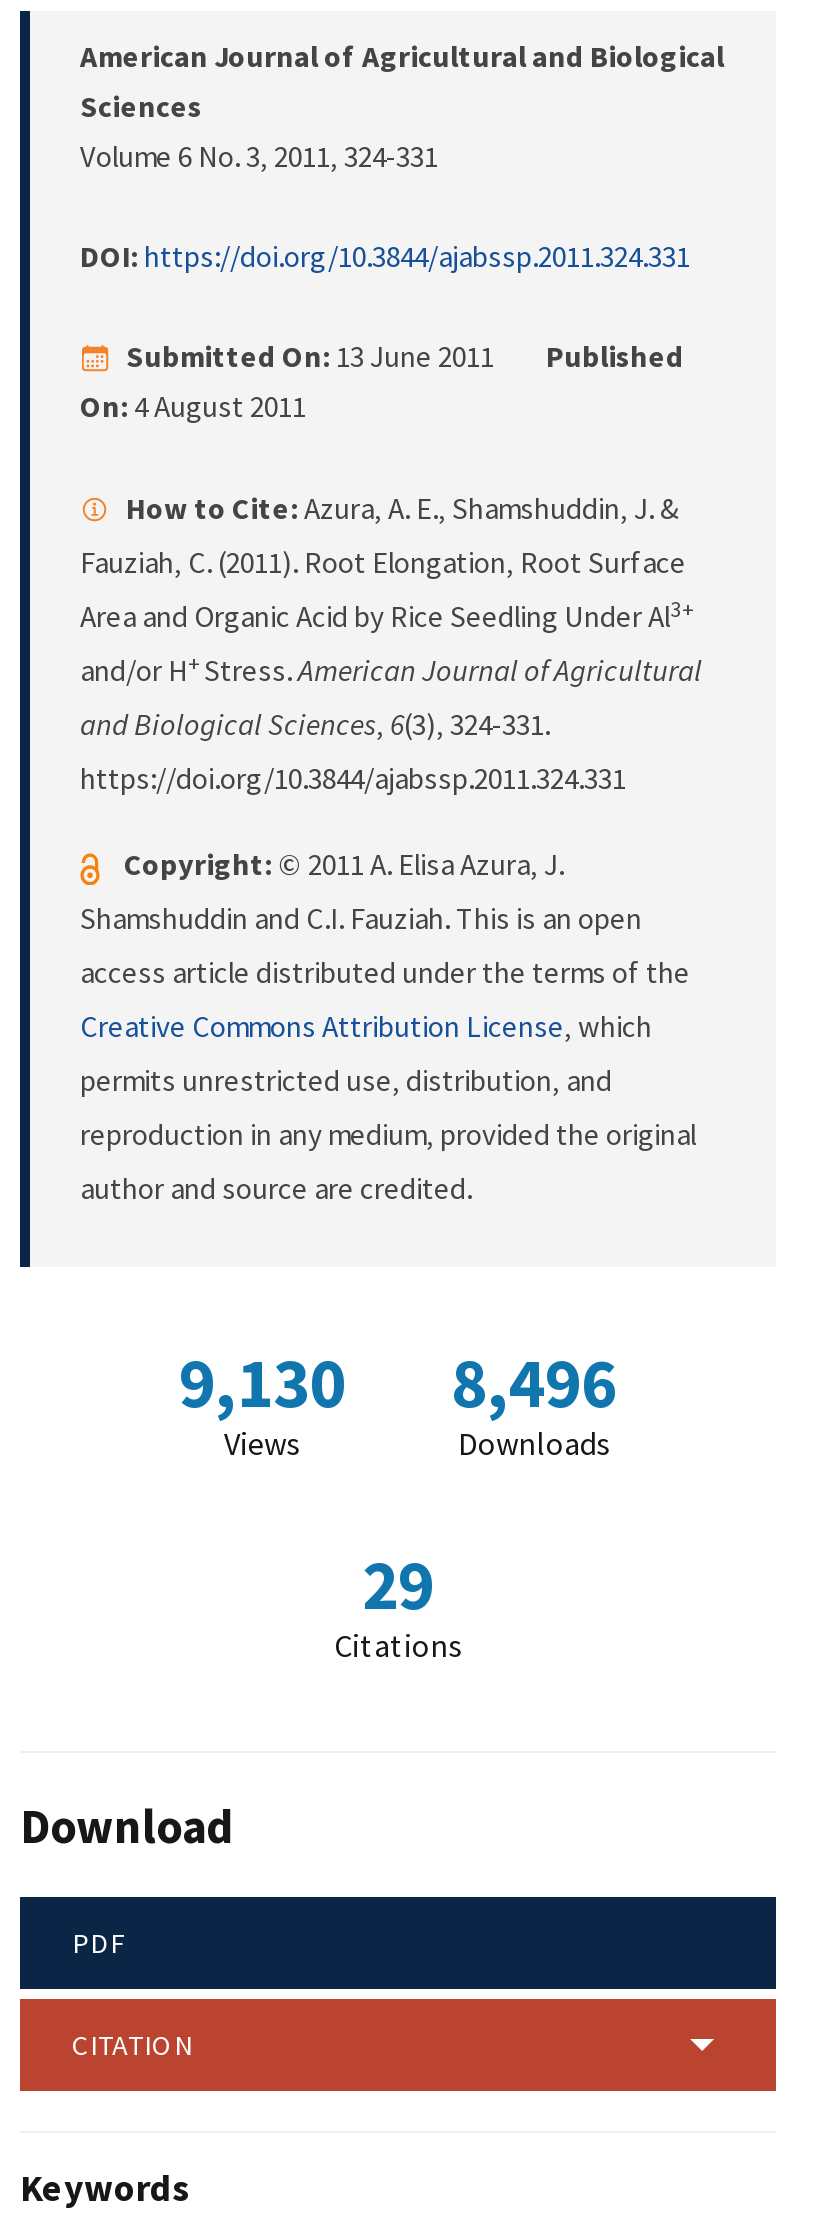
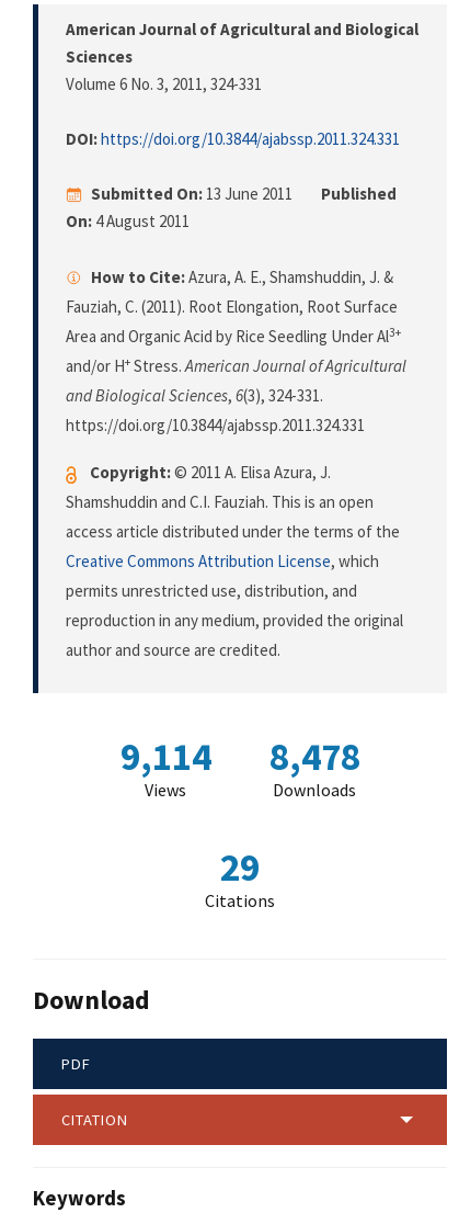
[179,1340,345,1428] 9,130 -> [120,733,211,781] 9,114
[451,1340,617,1428] 8,496 -> [269,733,360,781] 8,478

